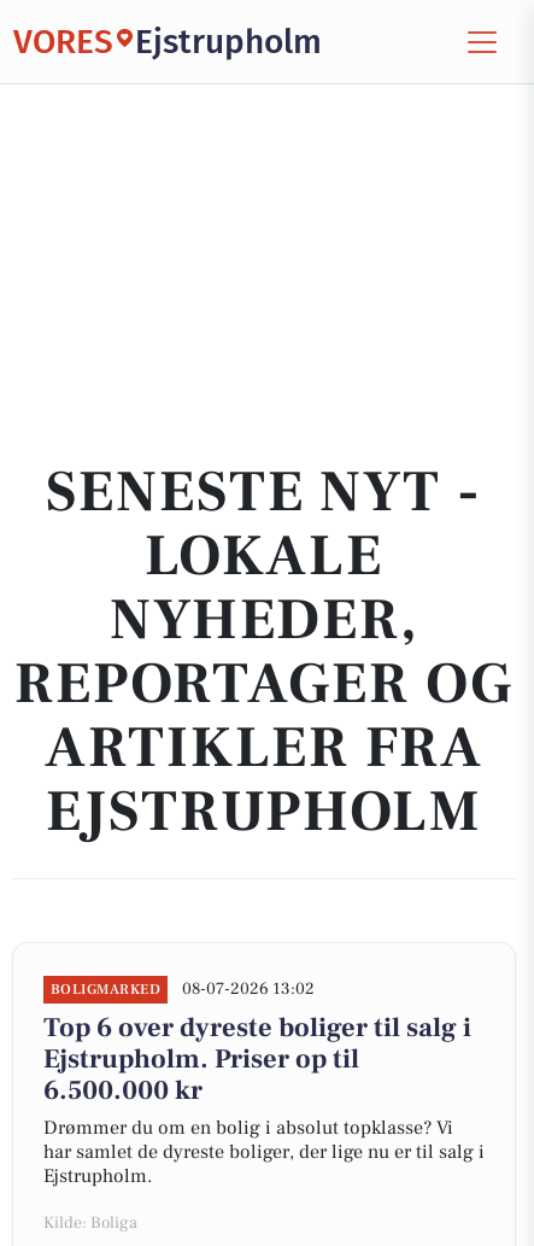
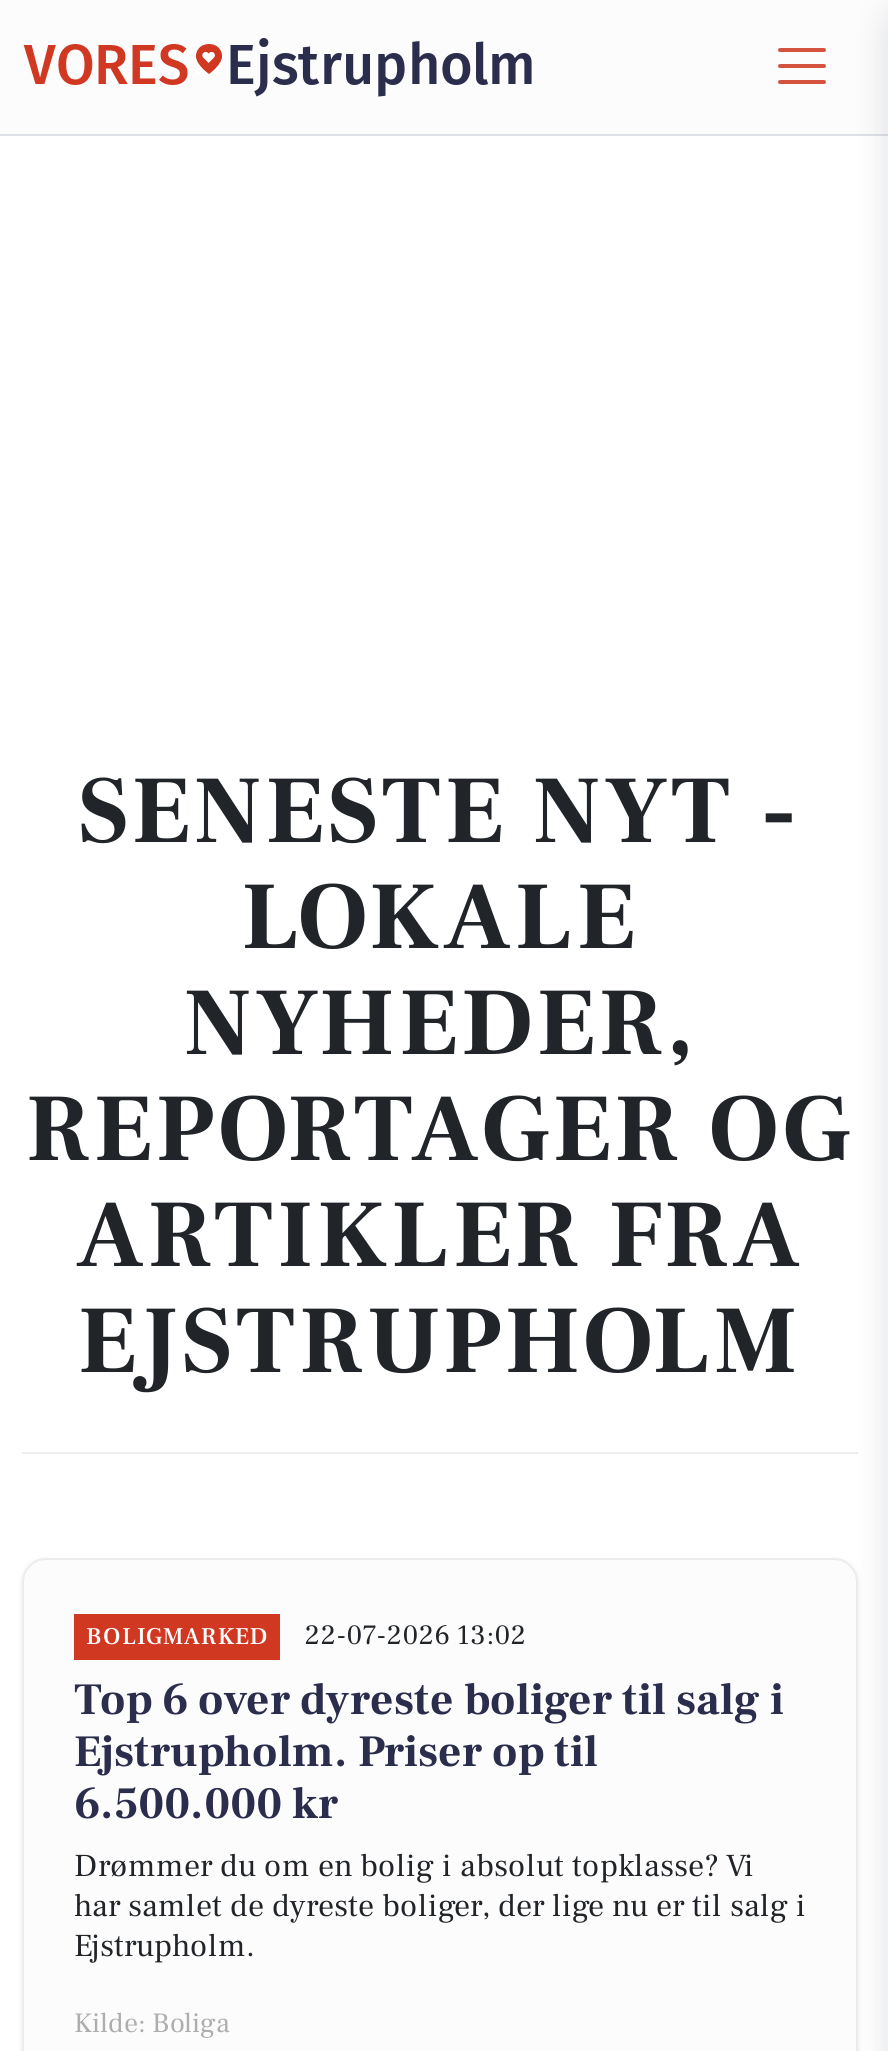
[51,978,315,1000] BOLIGMARKED 08-07-2026 13:02 -> [86,1618,527,1654] BOLIGMARKED 22-07-2026 13:02

